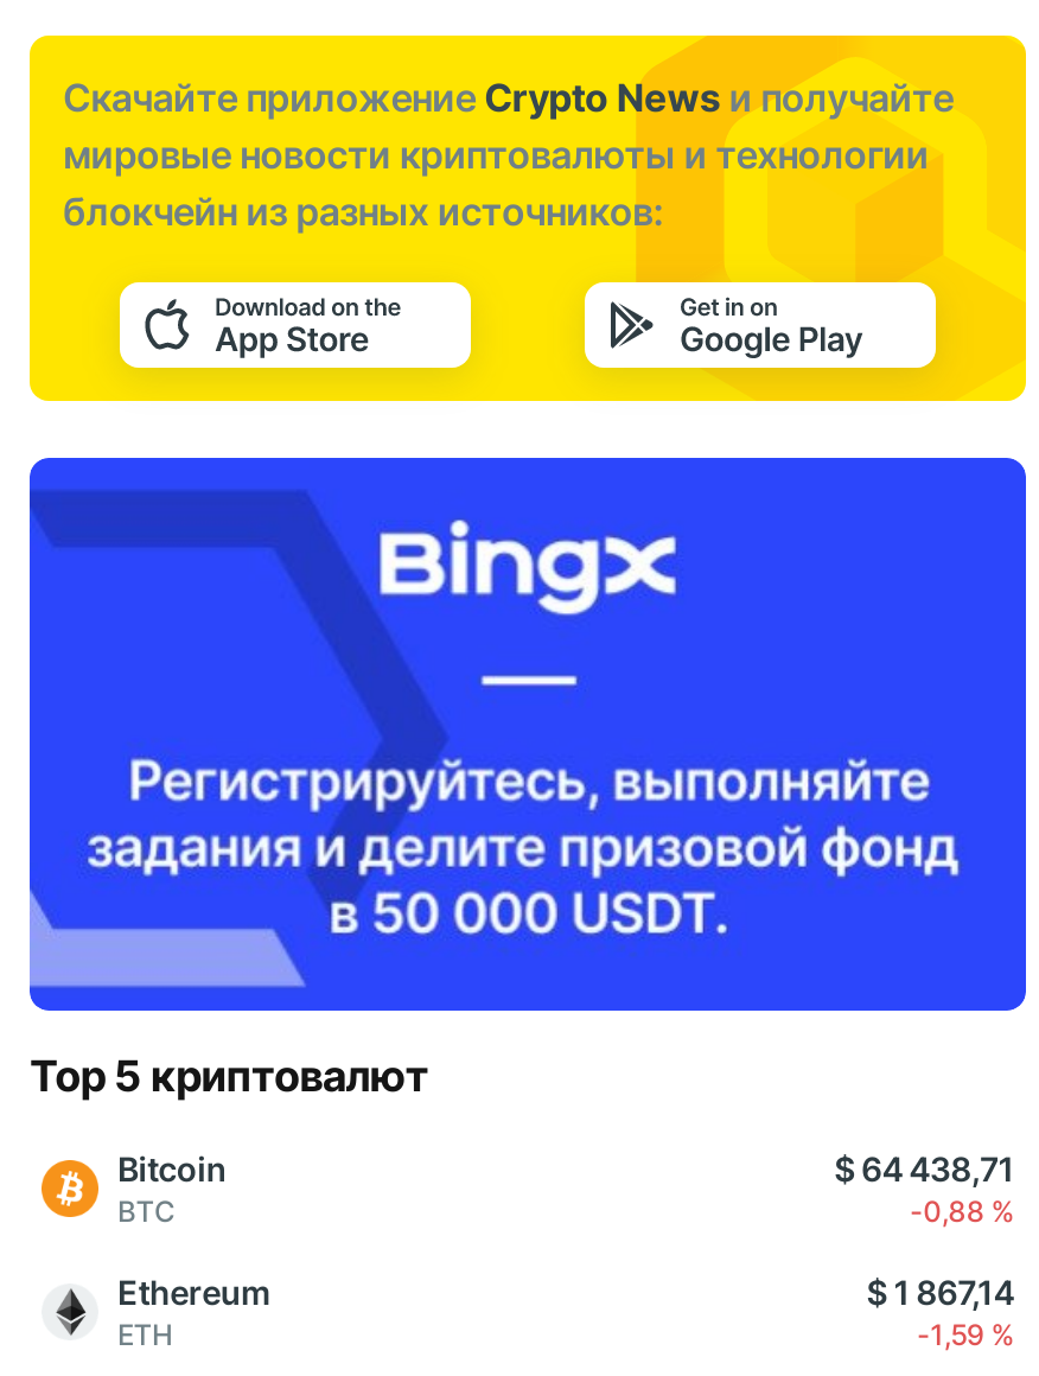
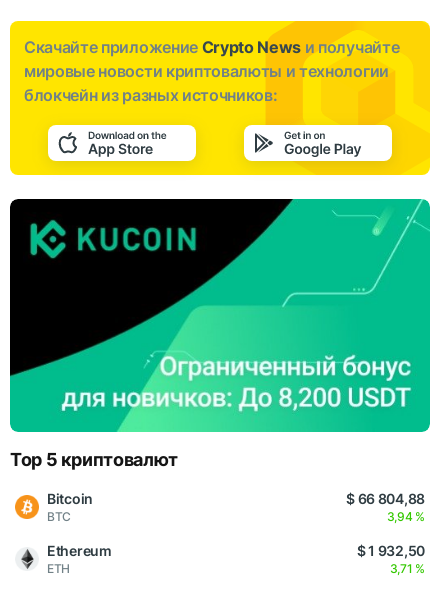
[27,456,1028,1013] [image] -> [9,198,431,433] [image]
[834,1147,1014,1188] $ 64 438,71 -> [346,490,425,507] $ 66 804,88
[910,1192,1014,1228] -0,88 % -> [387,509,425,524] 3,94 %
[867,1271,1014,1311] $ 1 867,14 -> [357,542,425,559] $ 1 932,50
[917,1316,1014,1351] -1,59 % -> [390,561,425,576] 3,71 %

